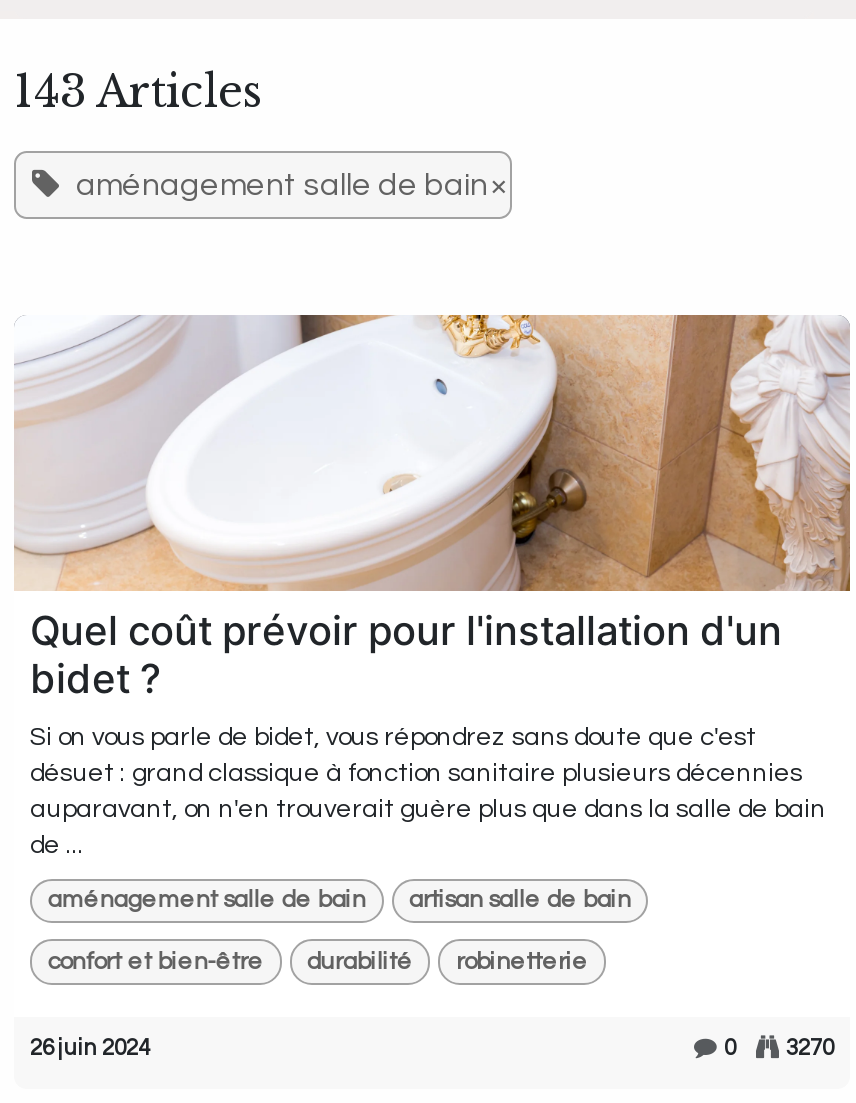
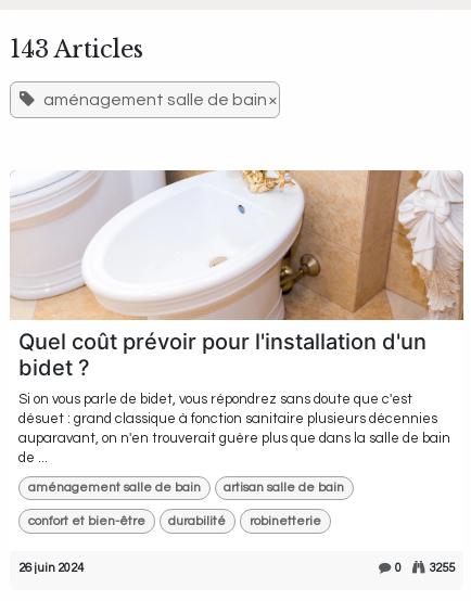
[786,1036,834,1058] 3270 -> [429,562,455,574] 3255

